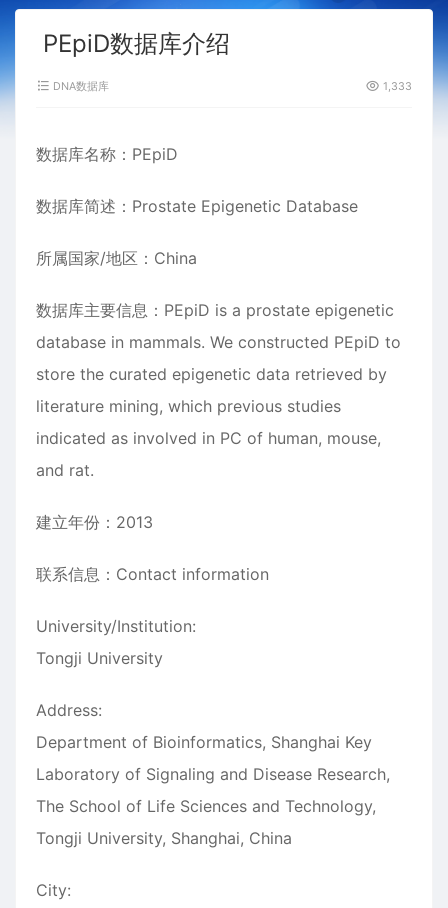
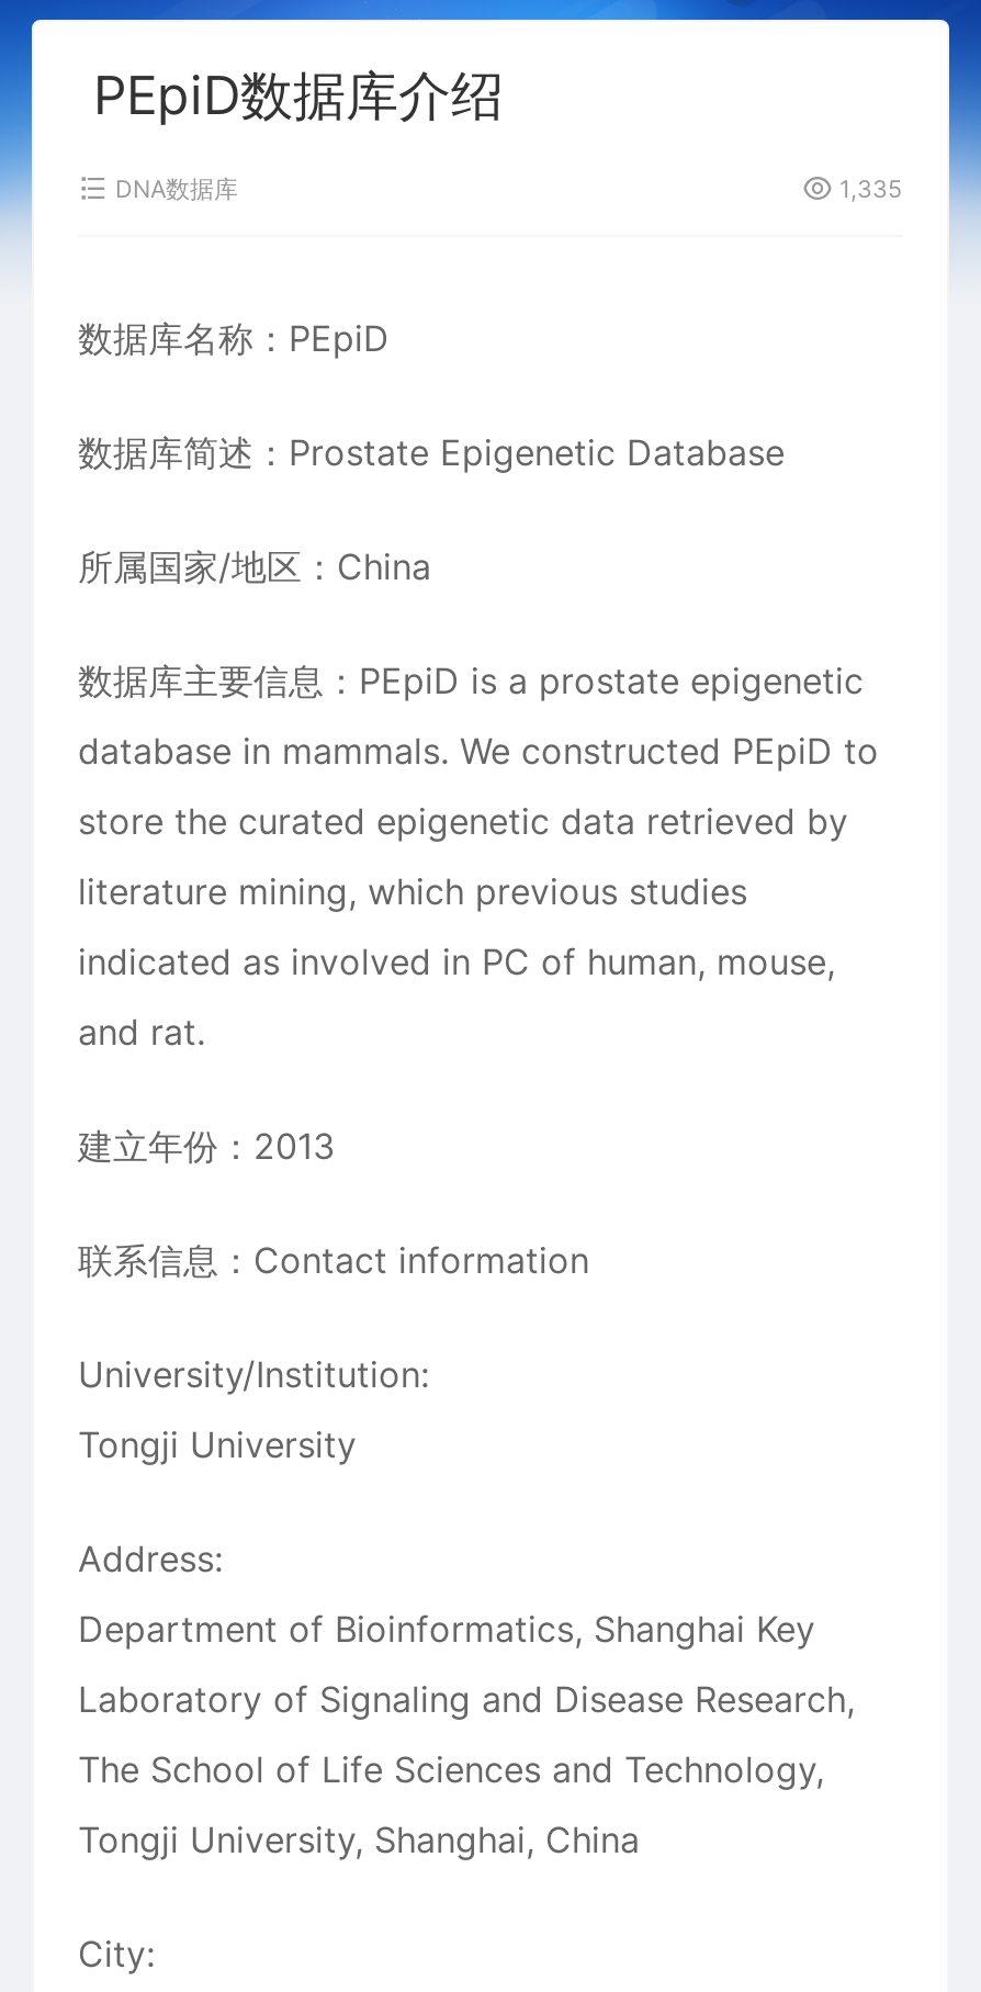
[380,80,412,93] 1,333 -> [833,176,903,204] 1,335

